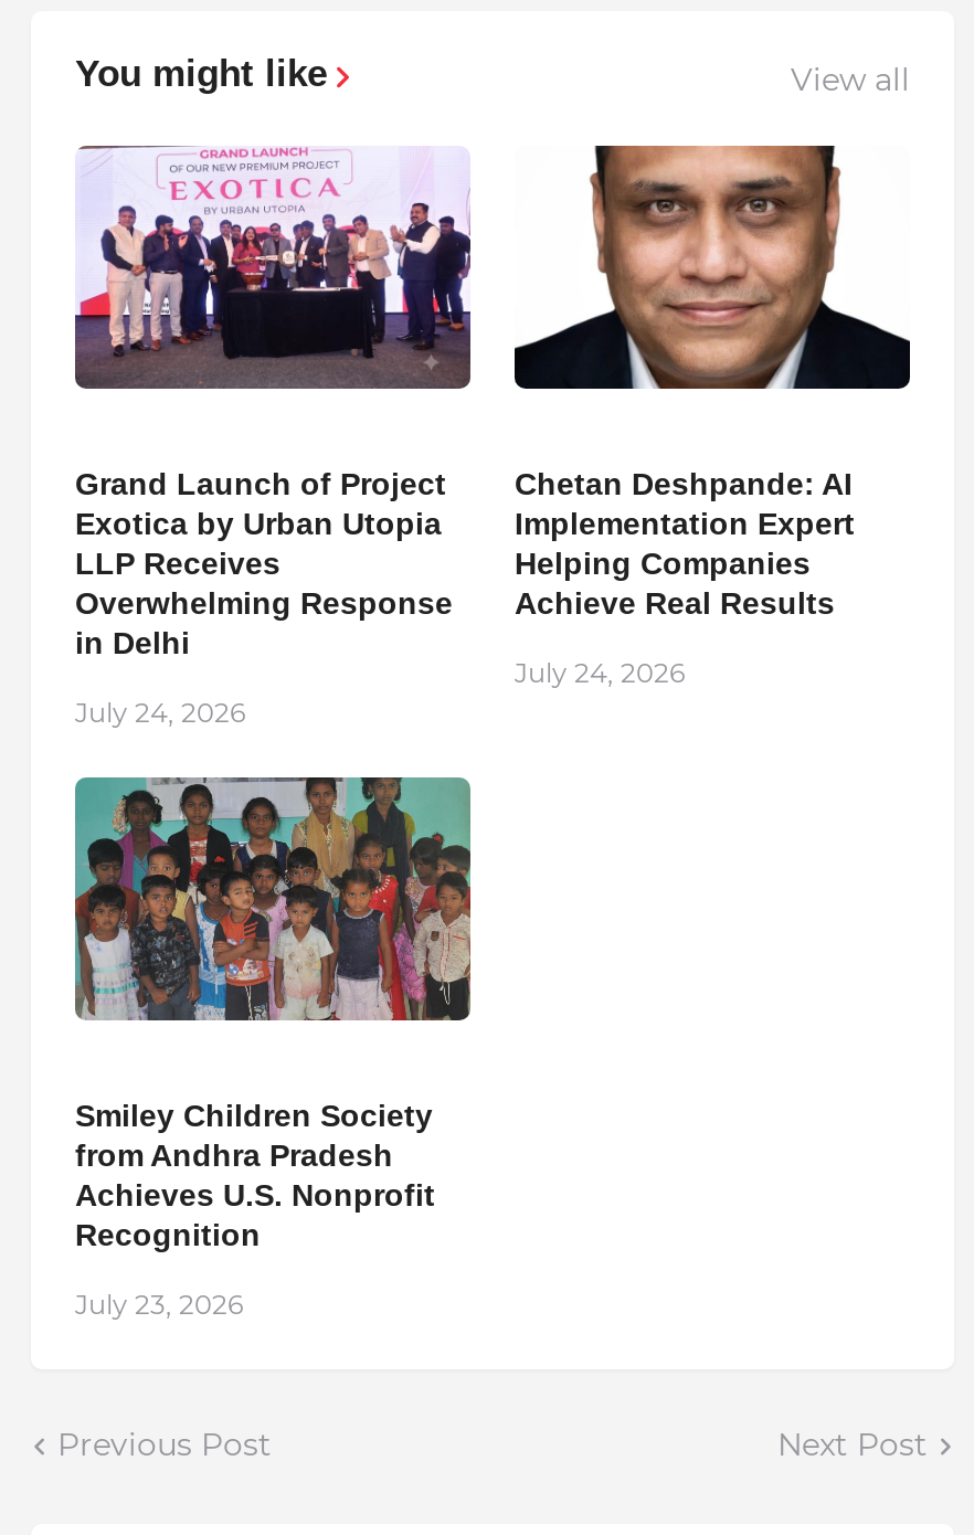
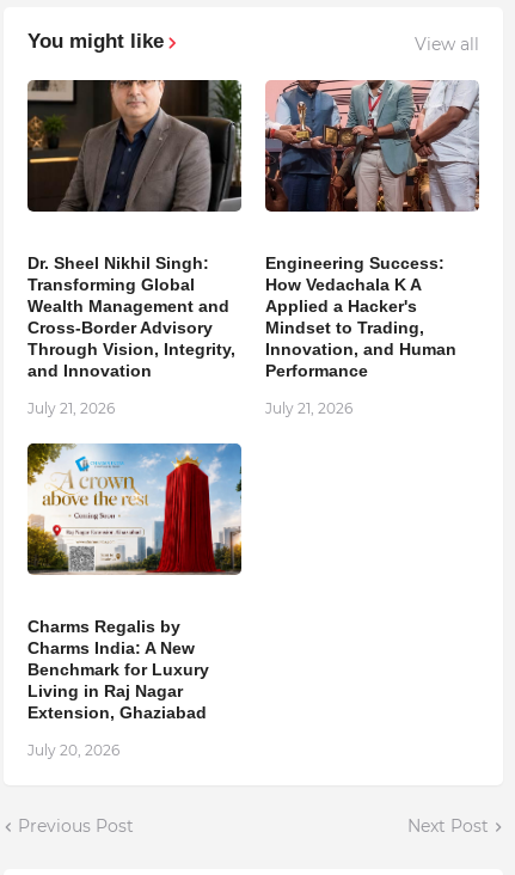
[73,144,470,661] [image] | Grand Launch of Project | Exotica by Urban Utopia | LLP Receives | Overwhelming Response | in Delhi -> [26,79,243,380] [image] | Dr. Sheel Nikhil Singh: | Transforming Global | Wealth Management and | Cross-Border Advisory | Through Vision, Integrity, | and Innovation
[515,146,912,621] [image] | Chetan Deshpande: AI | Implementation Expert | Helping Companies | Achieve Real Results -> [264,79,480,380] [image] | Engineering Success: | How Vedachala K A | Applied a Hacker's | Mindset to Trading, | Innovation, and Human | Performance
[515,656,685,690] July 24, 2026 -> [265,399,352,417] July 21, 2026
[75,696,245,729] July 24, 2026 -> [27,399,115,417] July 21, 2026
[73,775,473,1253] [image] | Smiley Children Society | from Andhra Pradesh | Achieves U.S. Nonprofit | Recognition -> [26,442,243,722] [image] | Charms Regalis by | Charms India: A New | Benchmark for Luxury | Living in Raj Nagar | Extension, Ghaziabad
[75,1288,243,1321] July 23, 2026 -> [27,741,119,759] July 20, 2026

